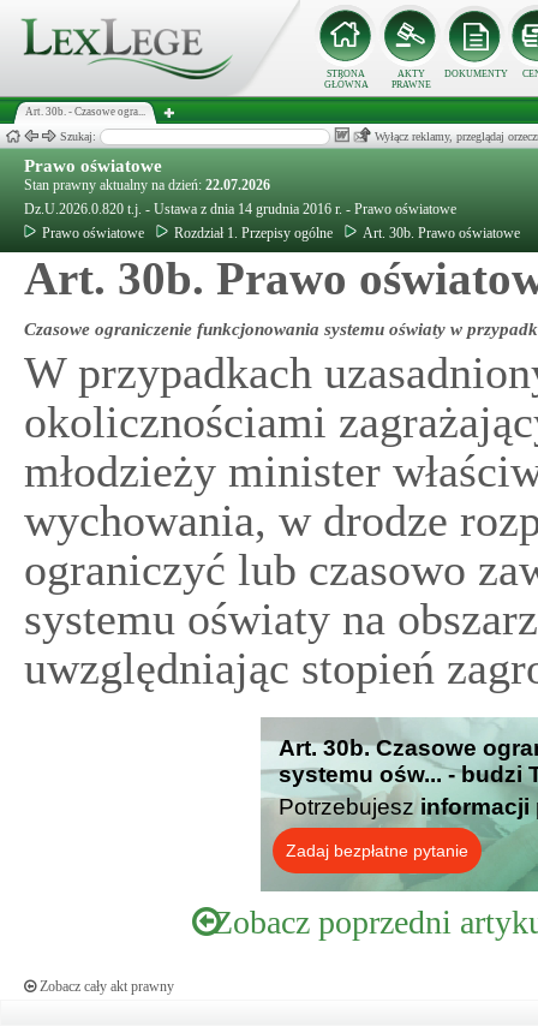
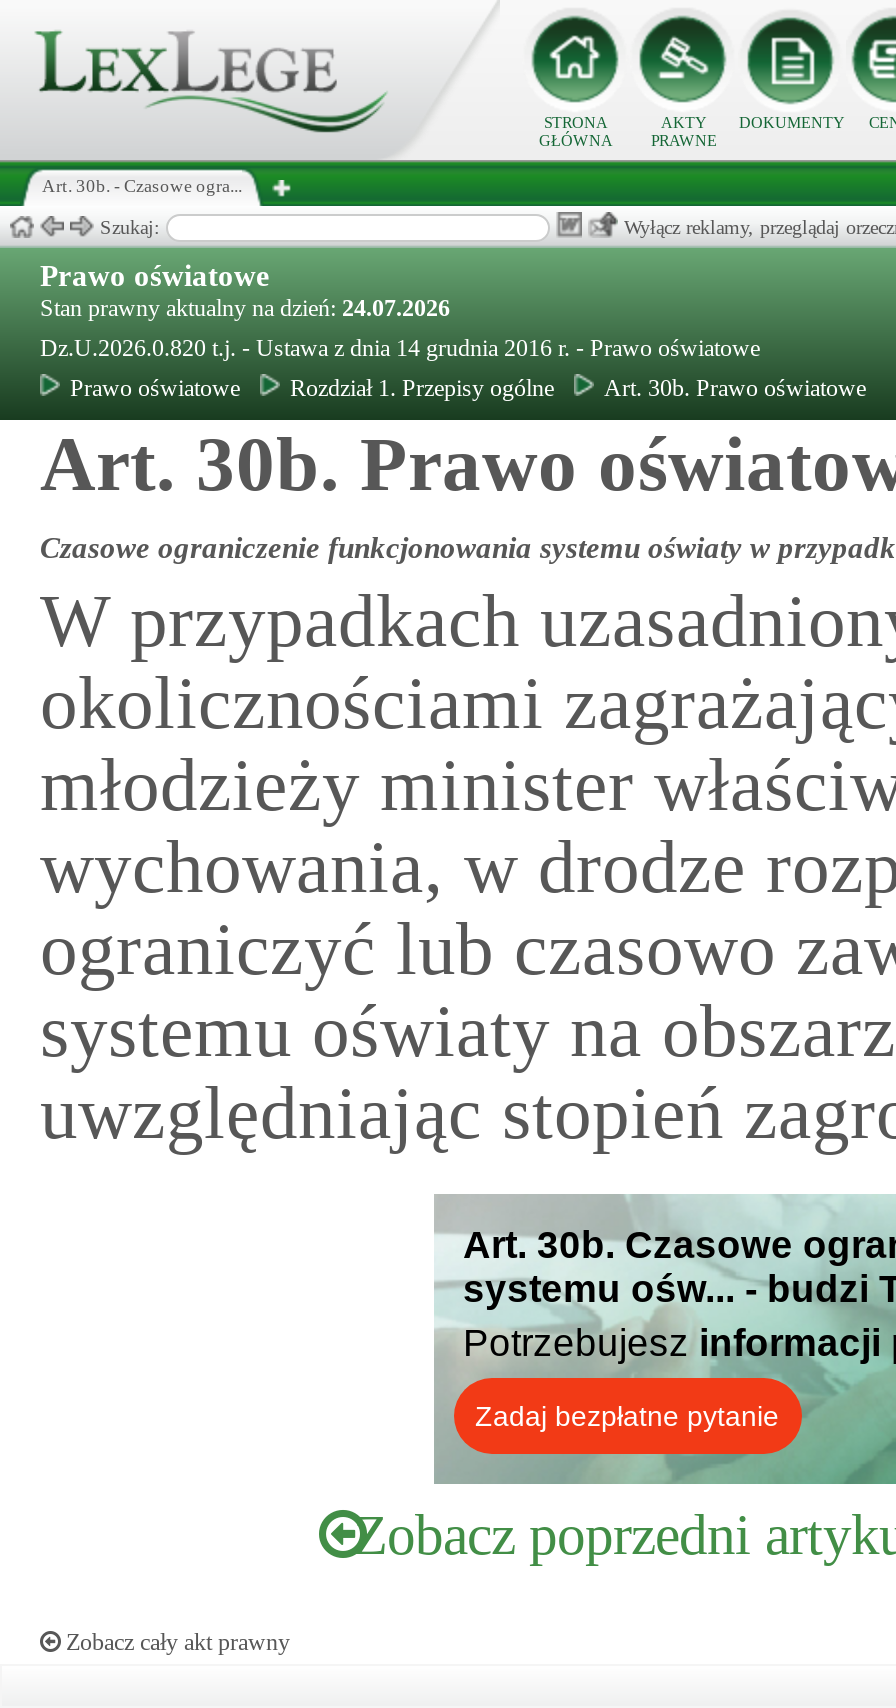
[24,177,270,193] Stan prawny aktualny na dzień: 22.07.2026 -> [40,294,450,322] Stan prawny aktualny na dzień: 24.07.2026

